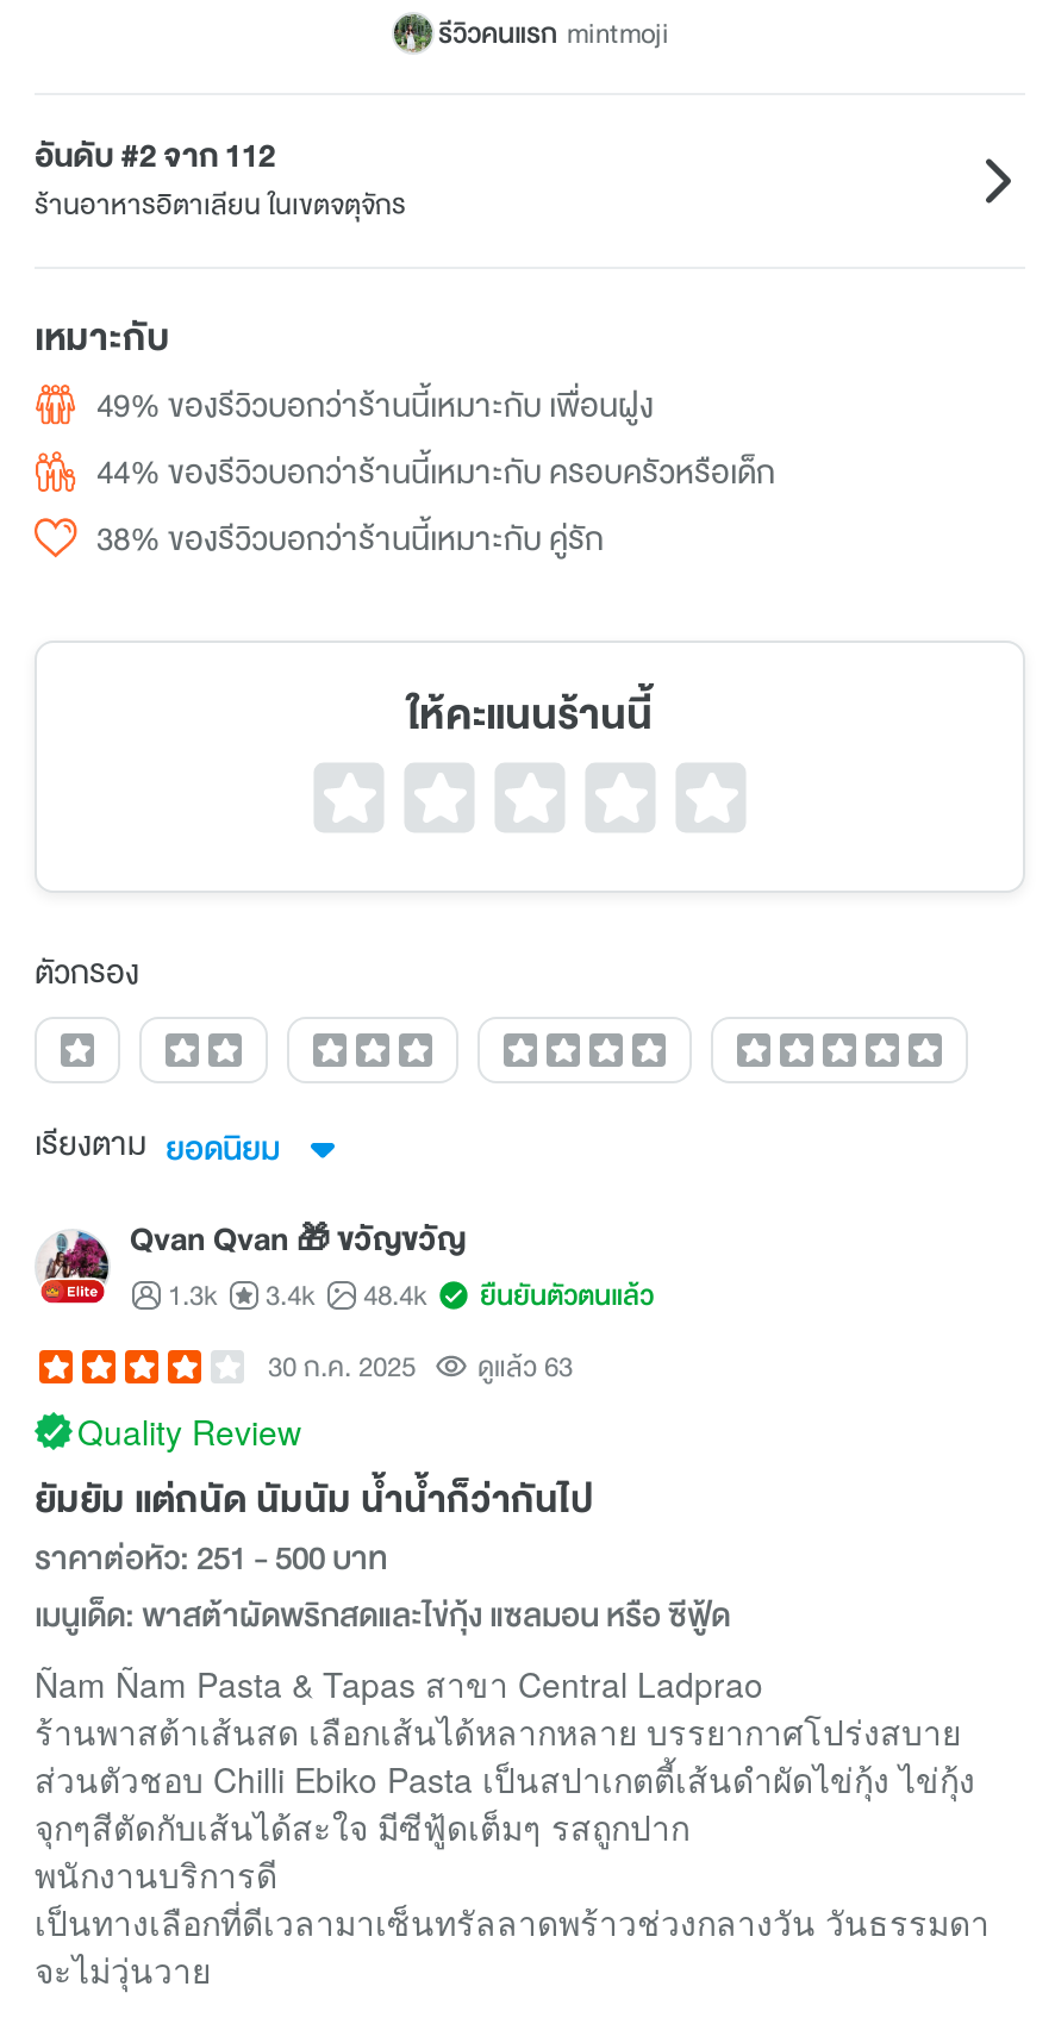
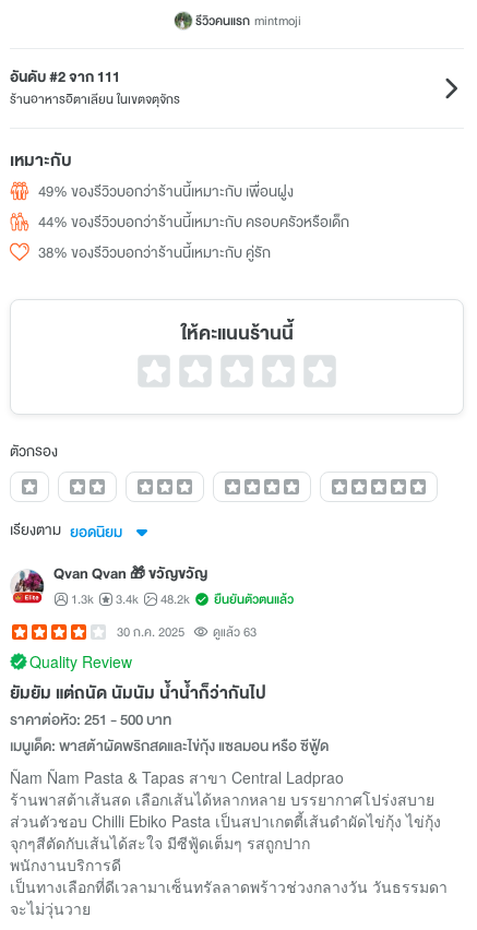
[35,131,275,181] อันดับ #2 จาก 112 -> [10,66,120,89] อันดับ #2 จาก 111
[168,1274,654,1317] 1.3k 3.4k 48.4k ยืนยันตัวตนแล้ว -> [71,590,294,609] 1.3k 3.4k 48.2k ยืนยันตัวตนแล้ว

